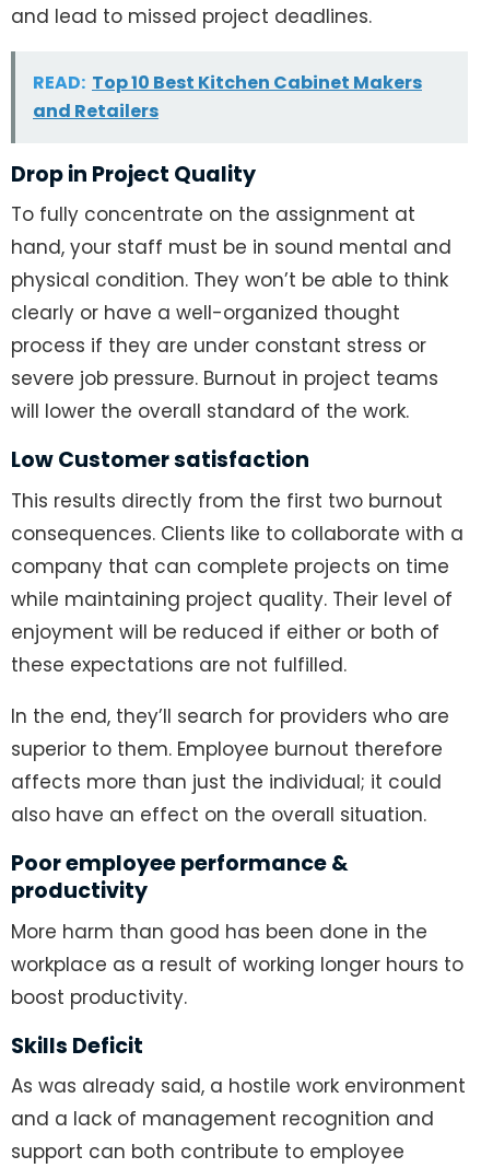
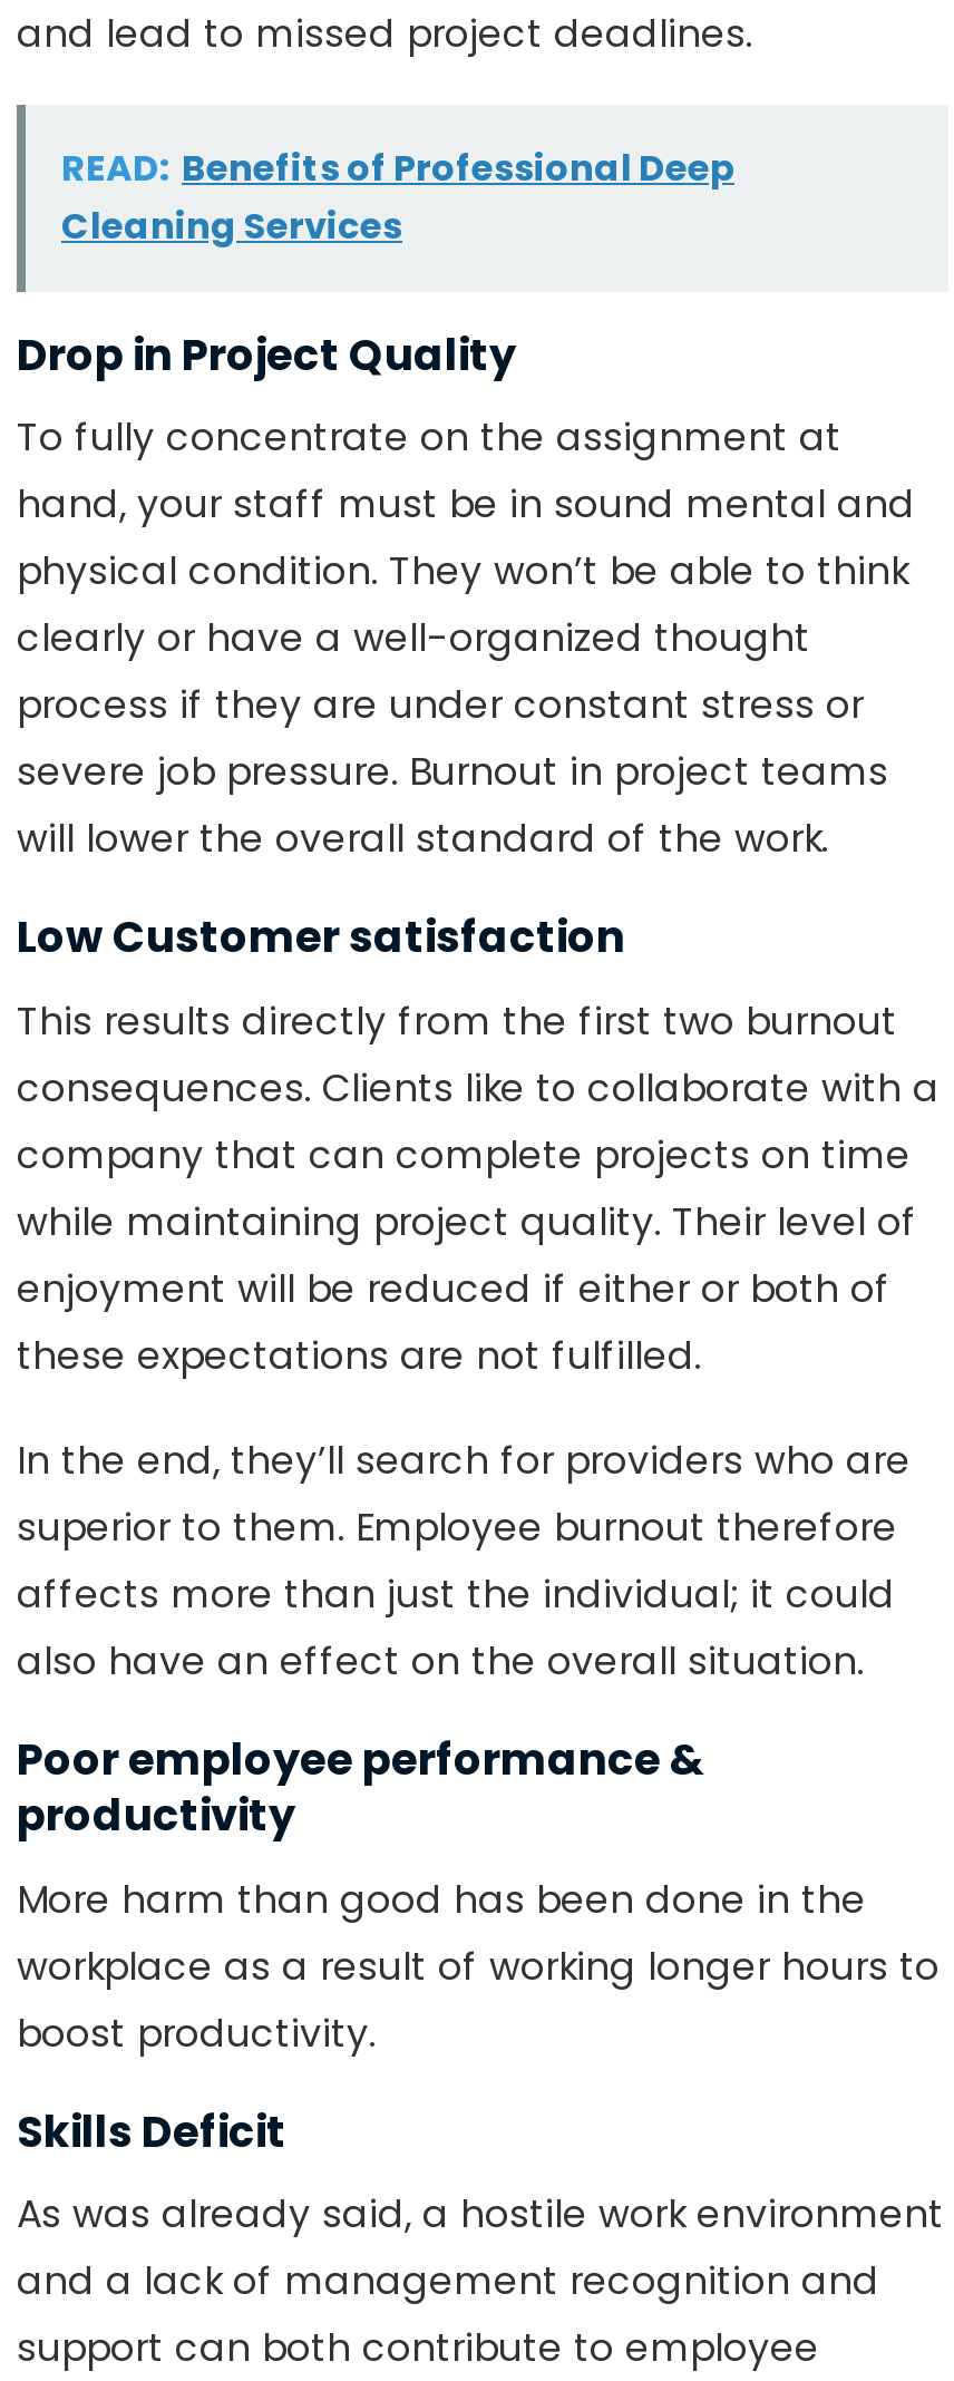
[33,70,422,123] READ: Top 10 Best Kitchen Cabinet Makers | and Retailers -> [61,142,734,252] READ: Benefits of Professional Deep | Cleaning Services

